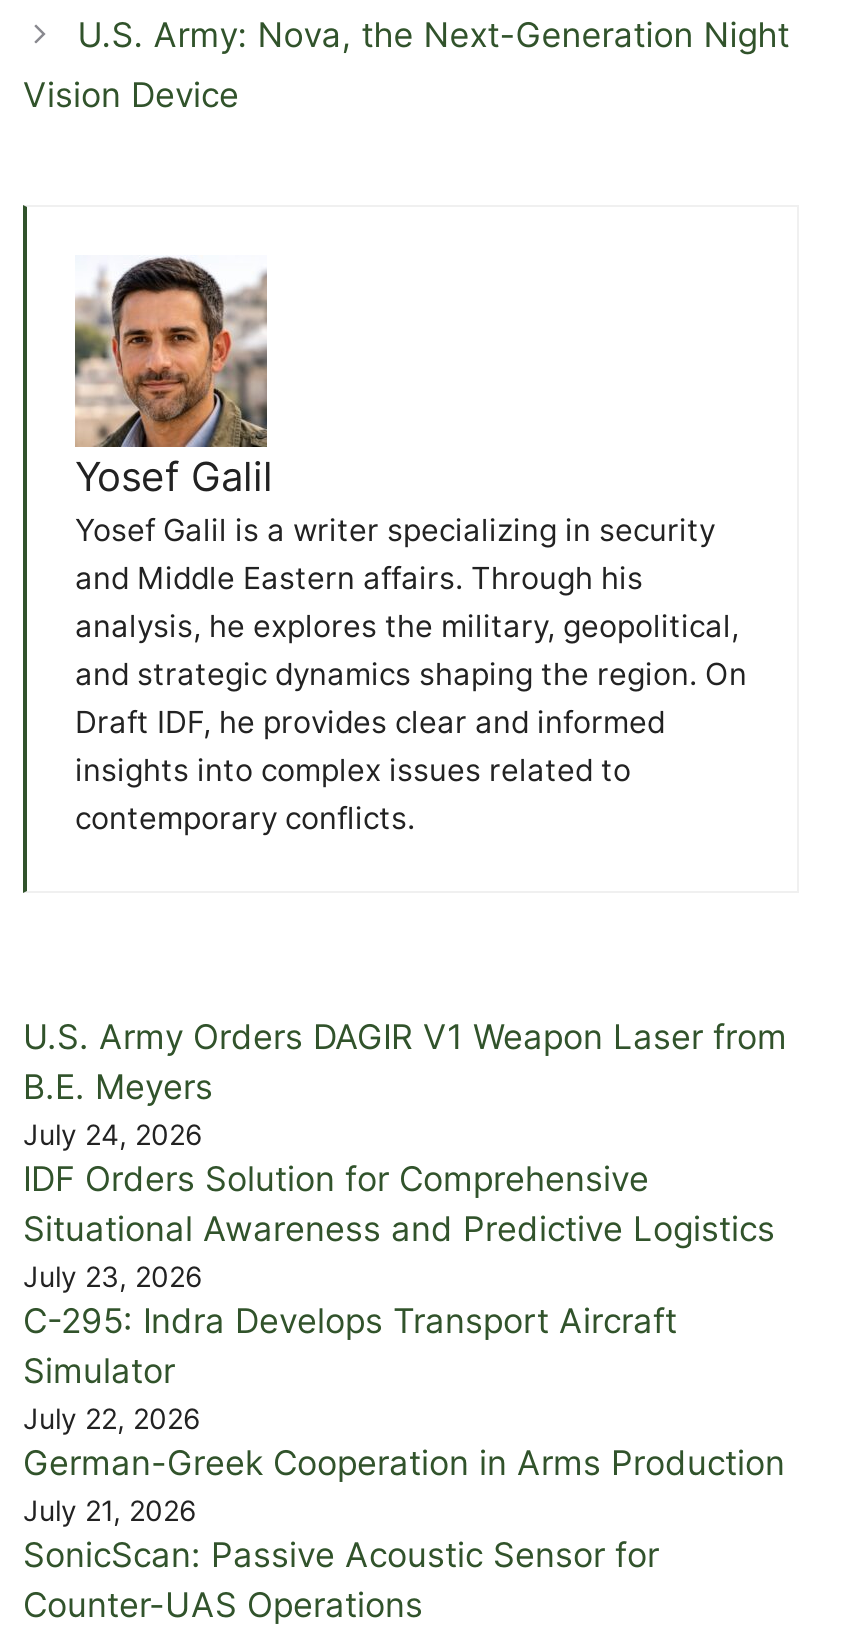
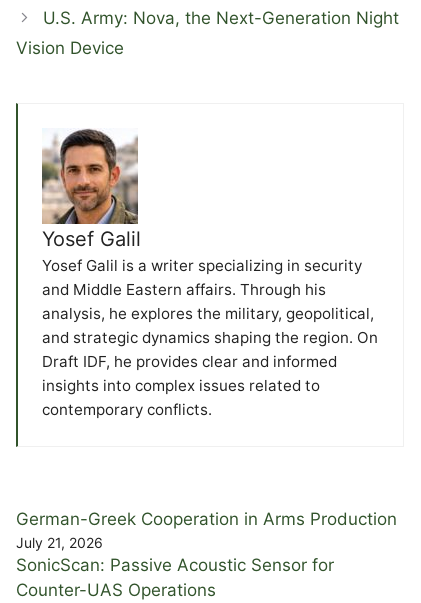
[23,1017,787,1435] U.S. Army Orders DAGIR V1 Weapon Laser from | B.E. Meyers | July 24, 2026 | IDF Orders Solution for Comprehensive | Situational Awareness and Predictive Logistics | July 23, 2026 | C-295: Indra Develops Transport Aircraft | Simulator | July 22, 2026 -> none

